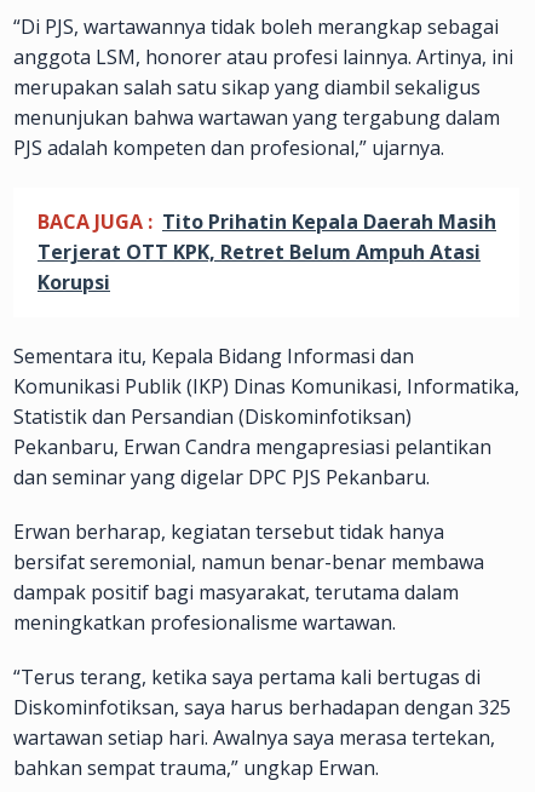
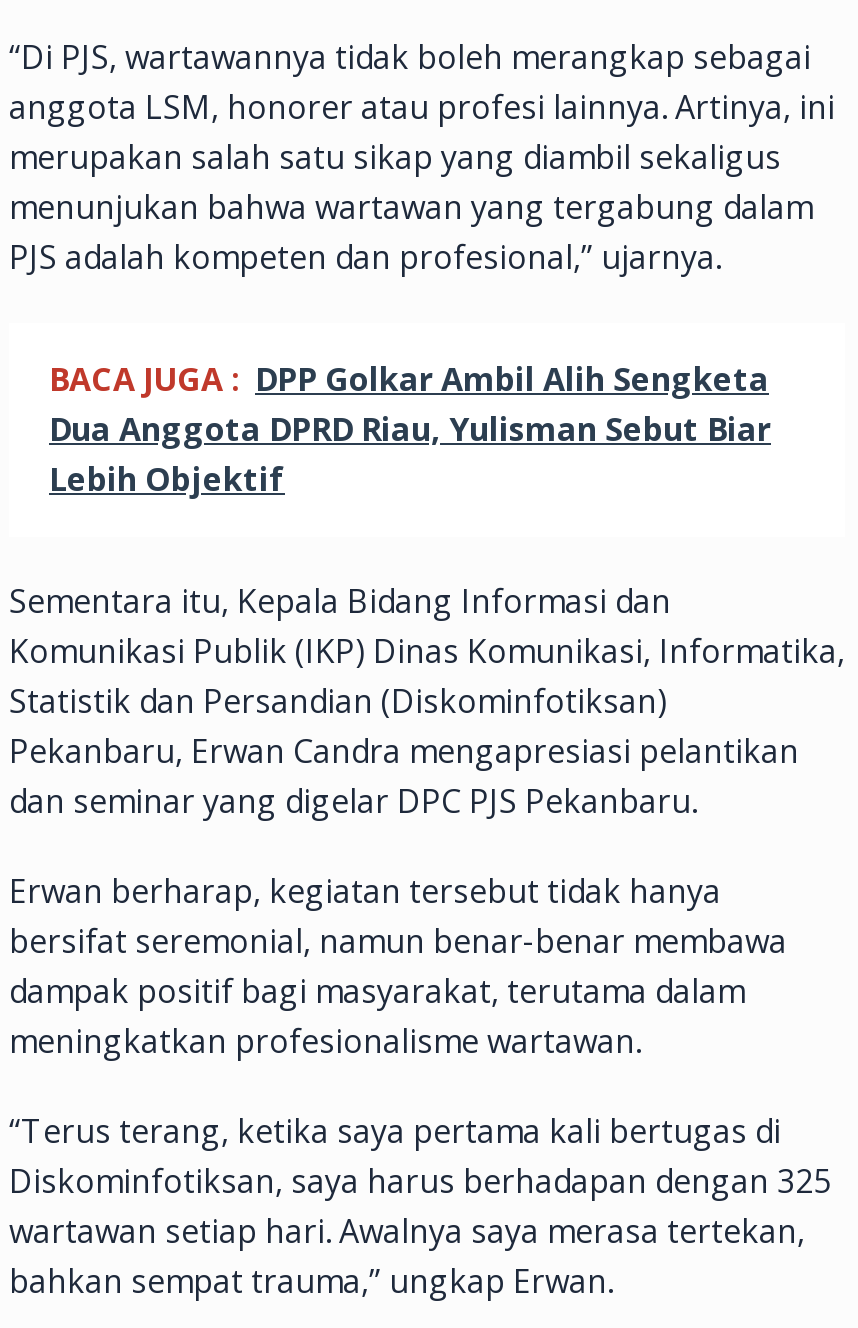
[38,209,496,296] BACA JUGA : Tito Prihatin Kepala Daerah Masih | Terjerat OTT KPK, Retret Belum Ampuh Atasi | Korupsi -> [49,357,771,501] BACA JUGA : DPP Golkar Ambil Alih Sengketa | Dua Anggota DPRD Riau, Yulisman Sebut Biar | Lebih Objektif

